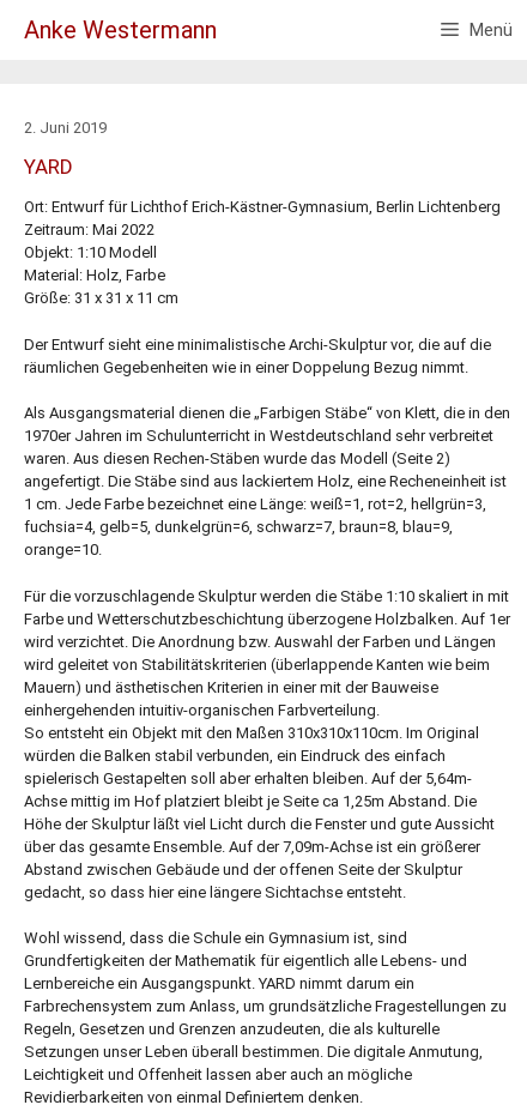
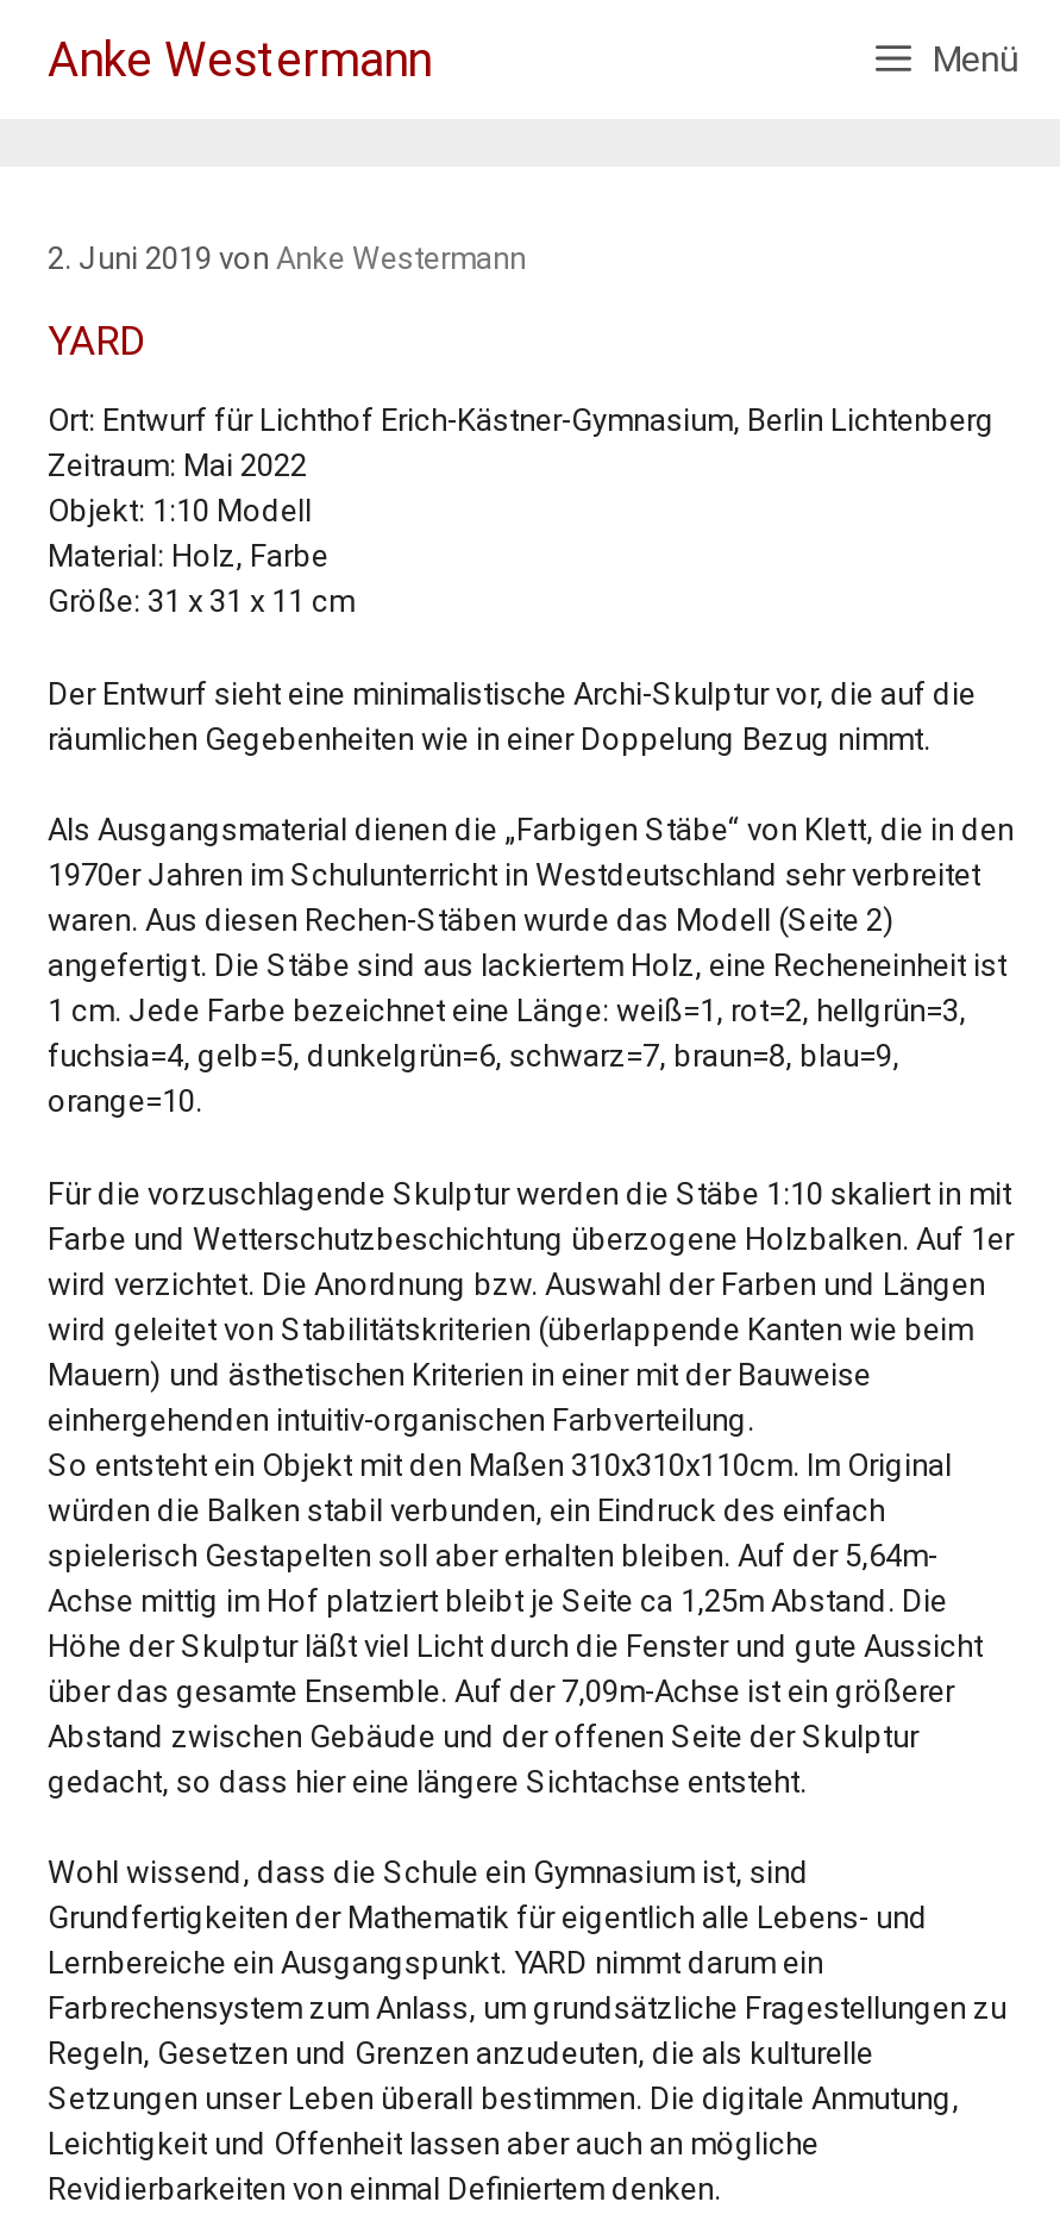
[24,118,107,136] 2. Juni 2019 -> [48,239,526,275] 2. Juni 2019 von Anke Westermann

